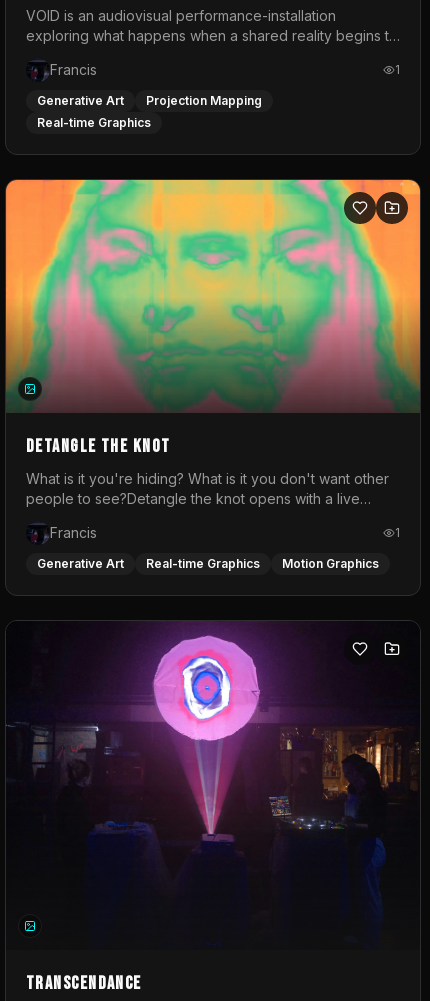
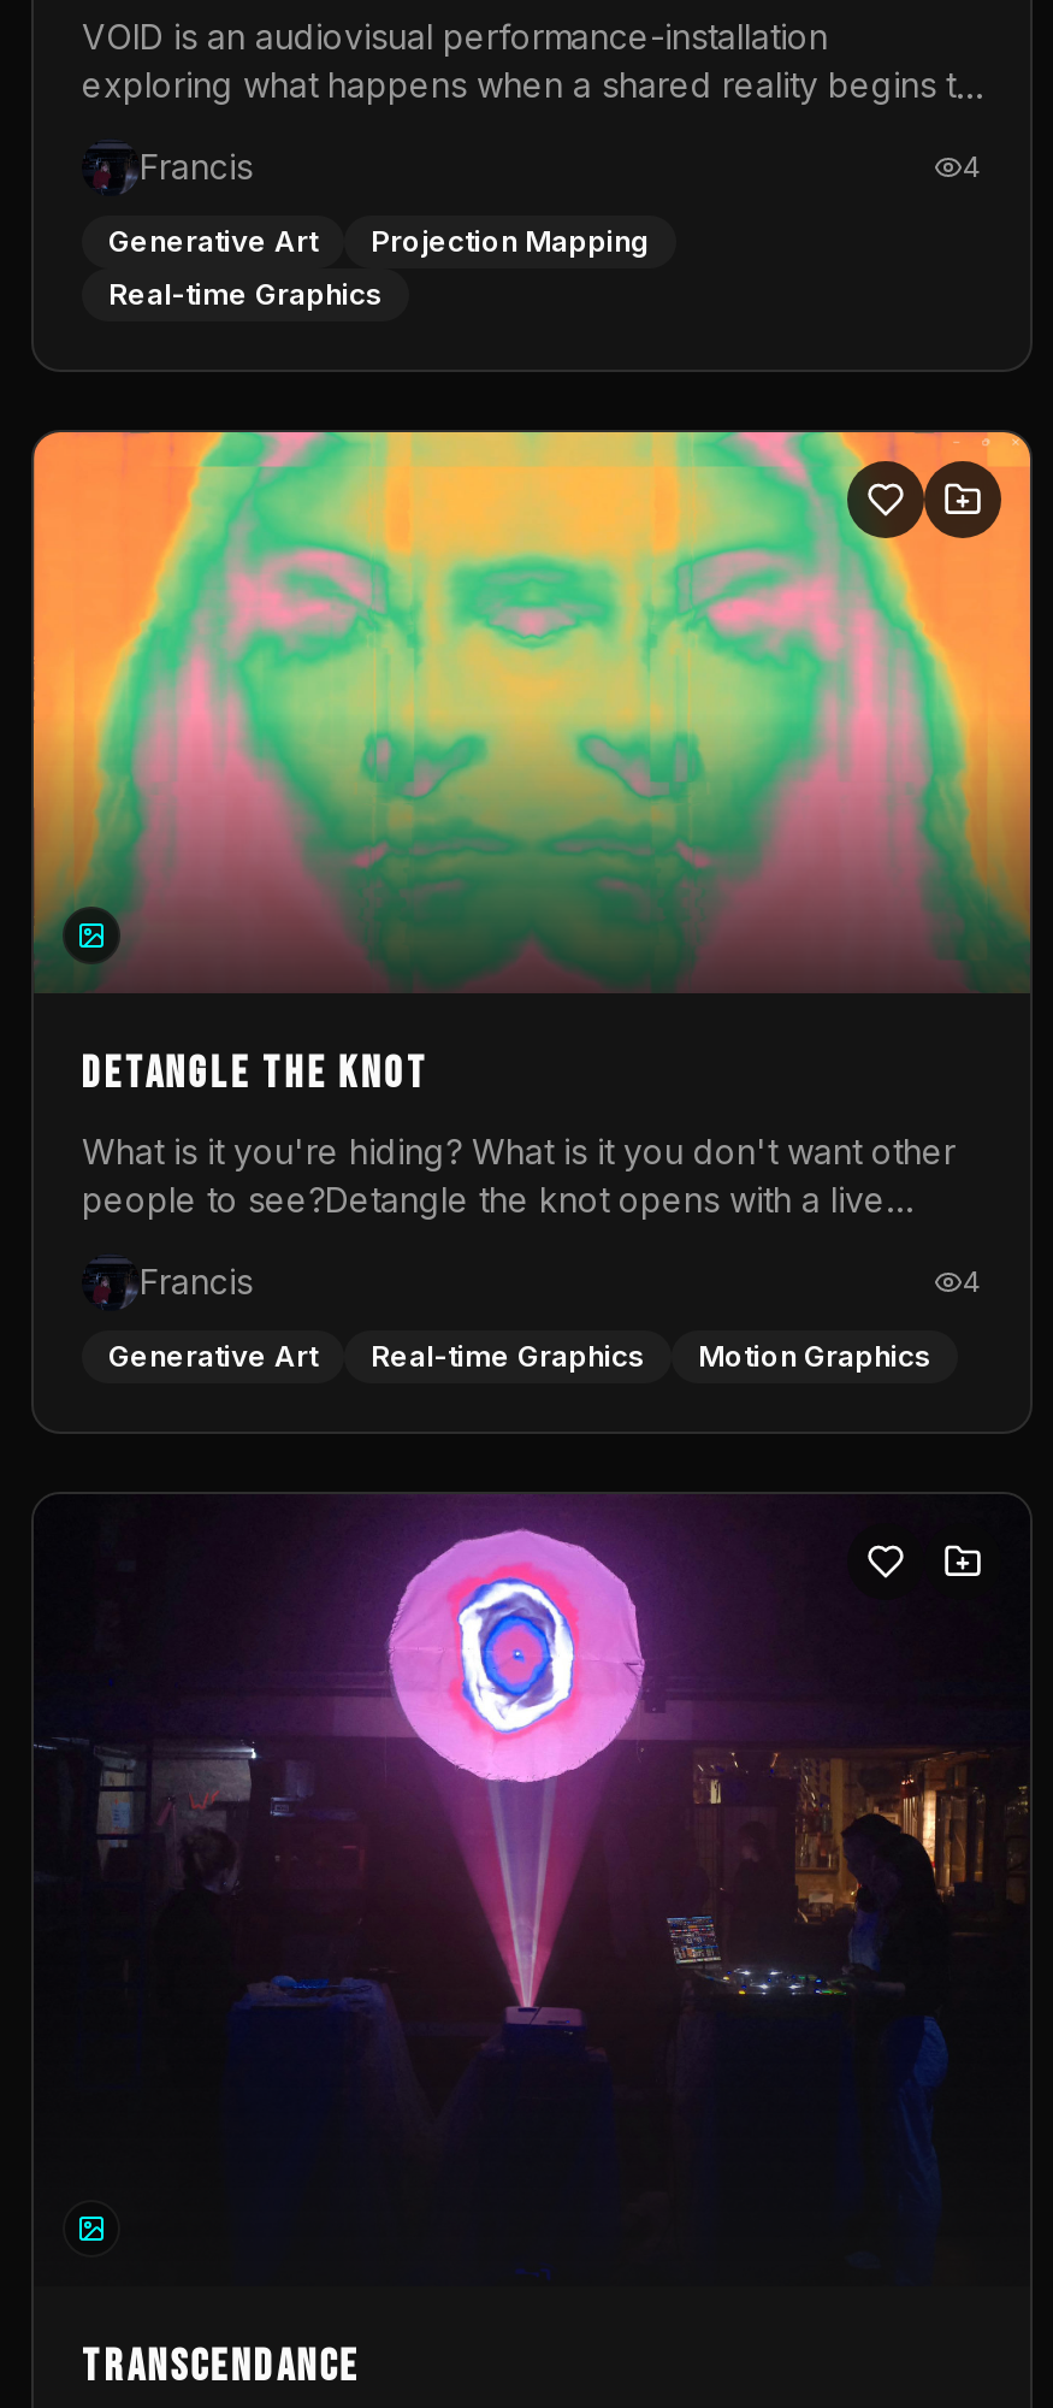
[395,62,400,77] 1 -> [963,148,982,184] 4
[395,525,400,540] 1 -> [963,1263,982,1299] 4

